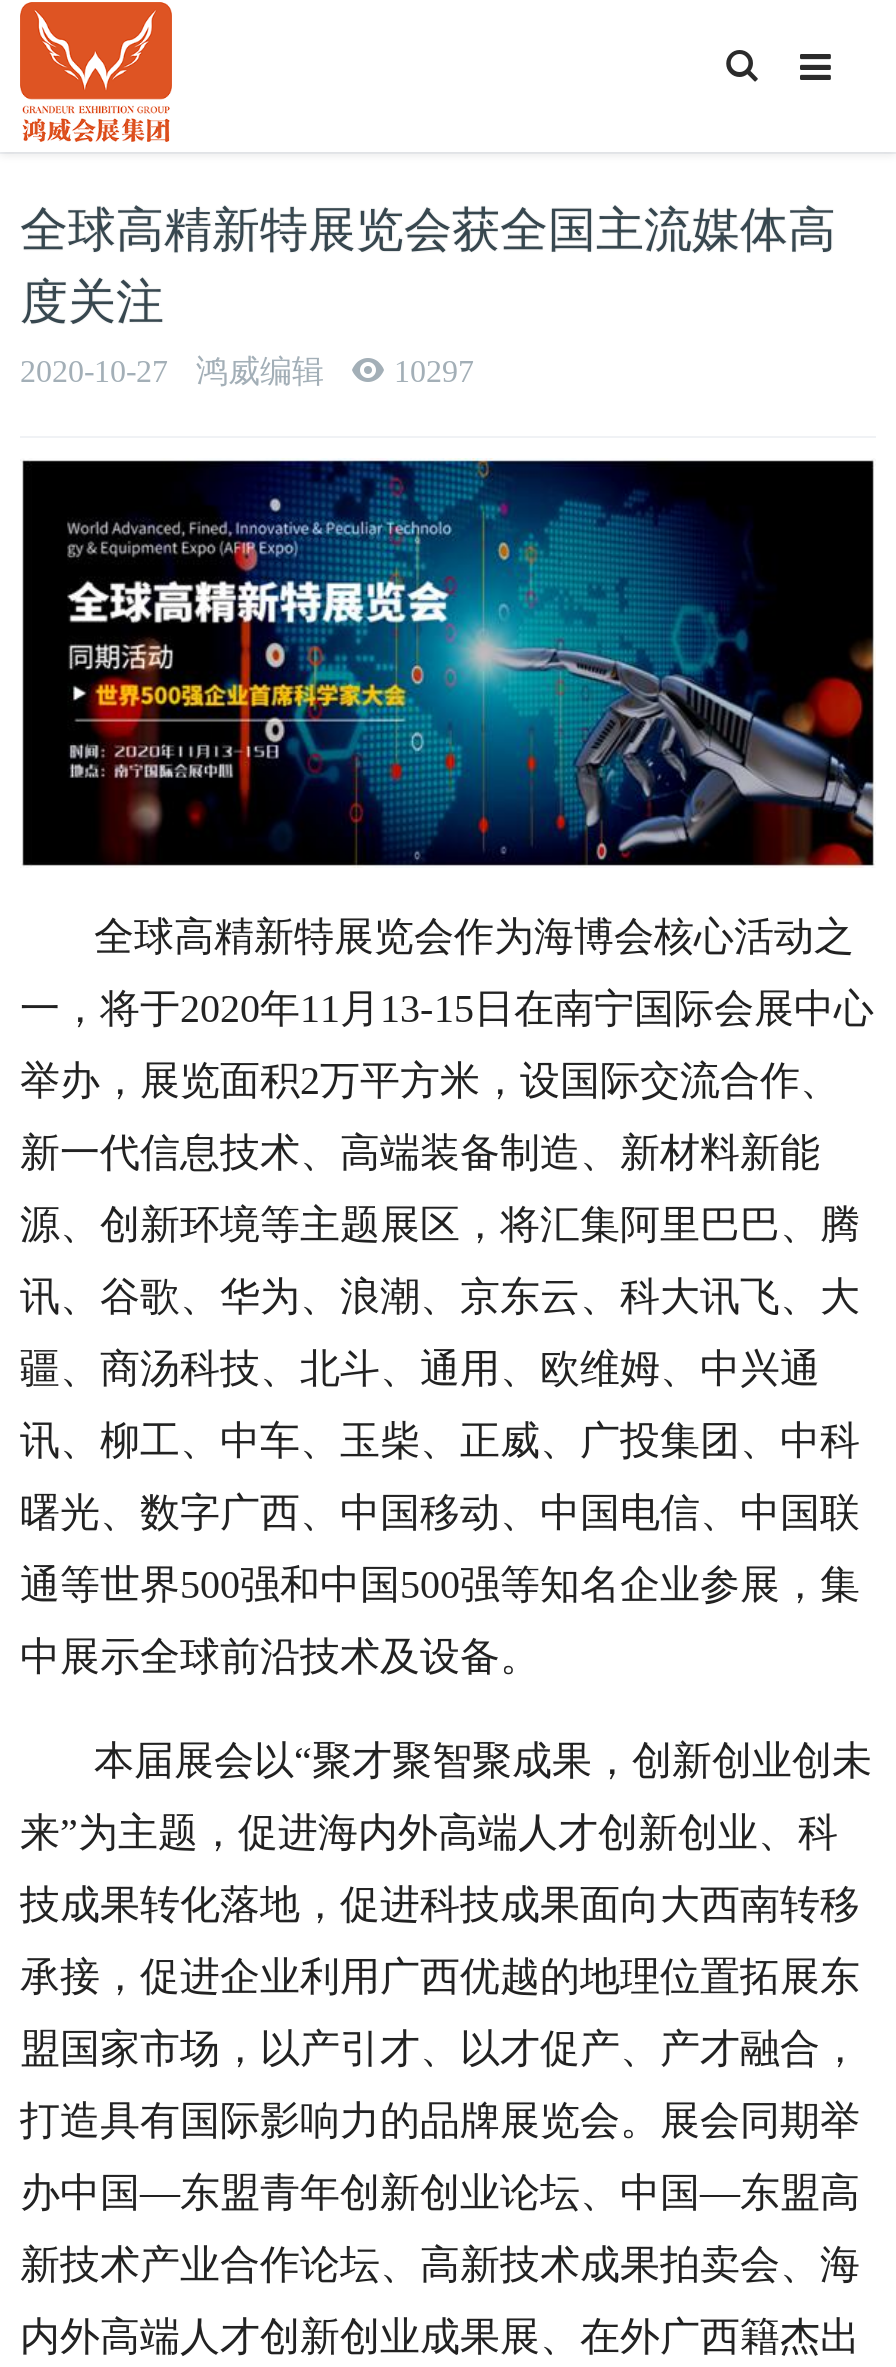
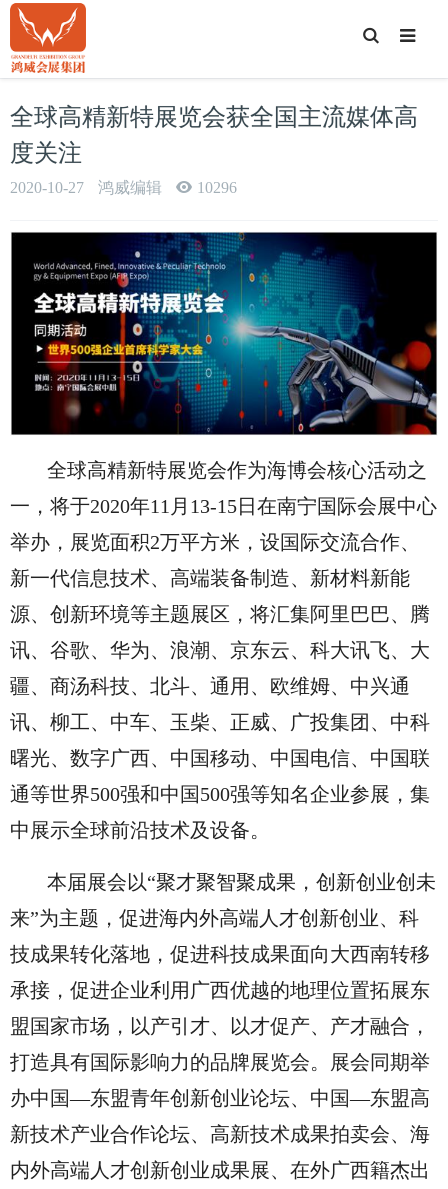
[394,354,474,388] 10297 -> [197,179,237,196] 10296

